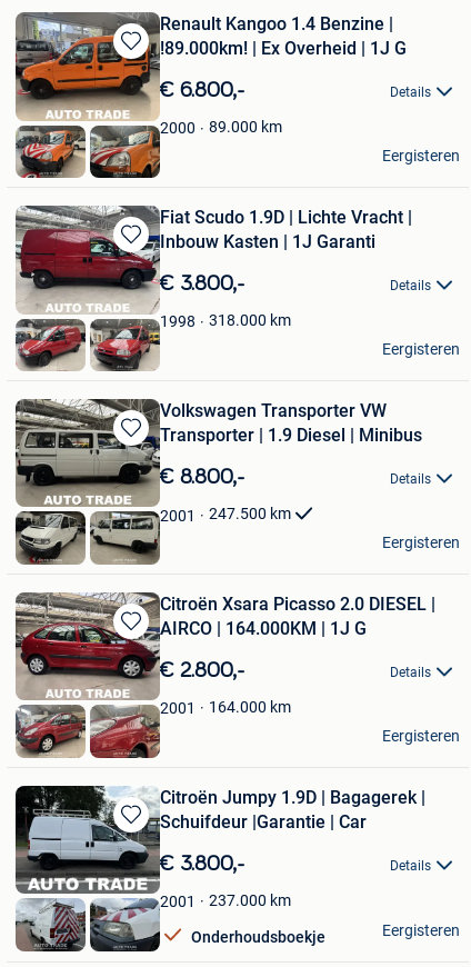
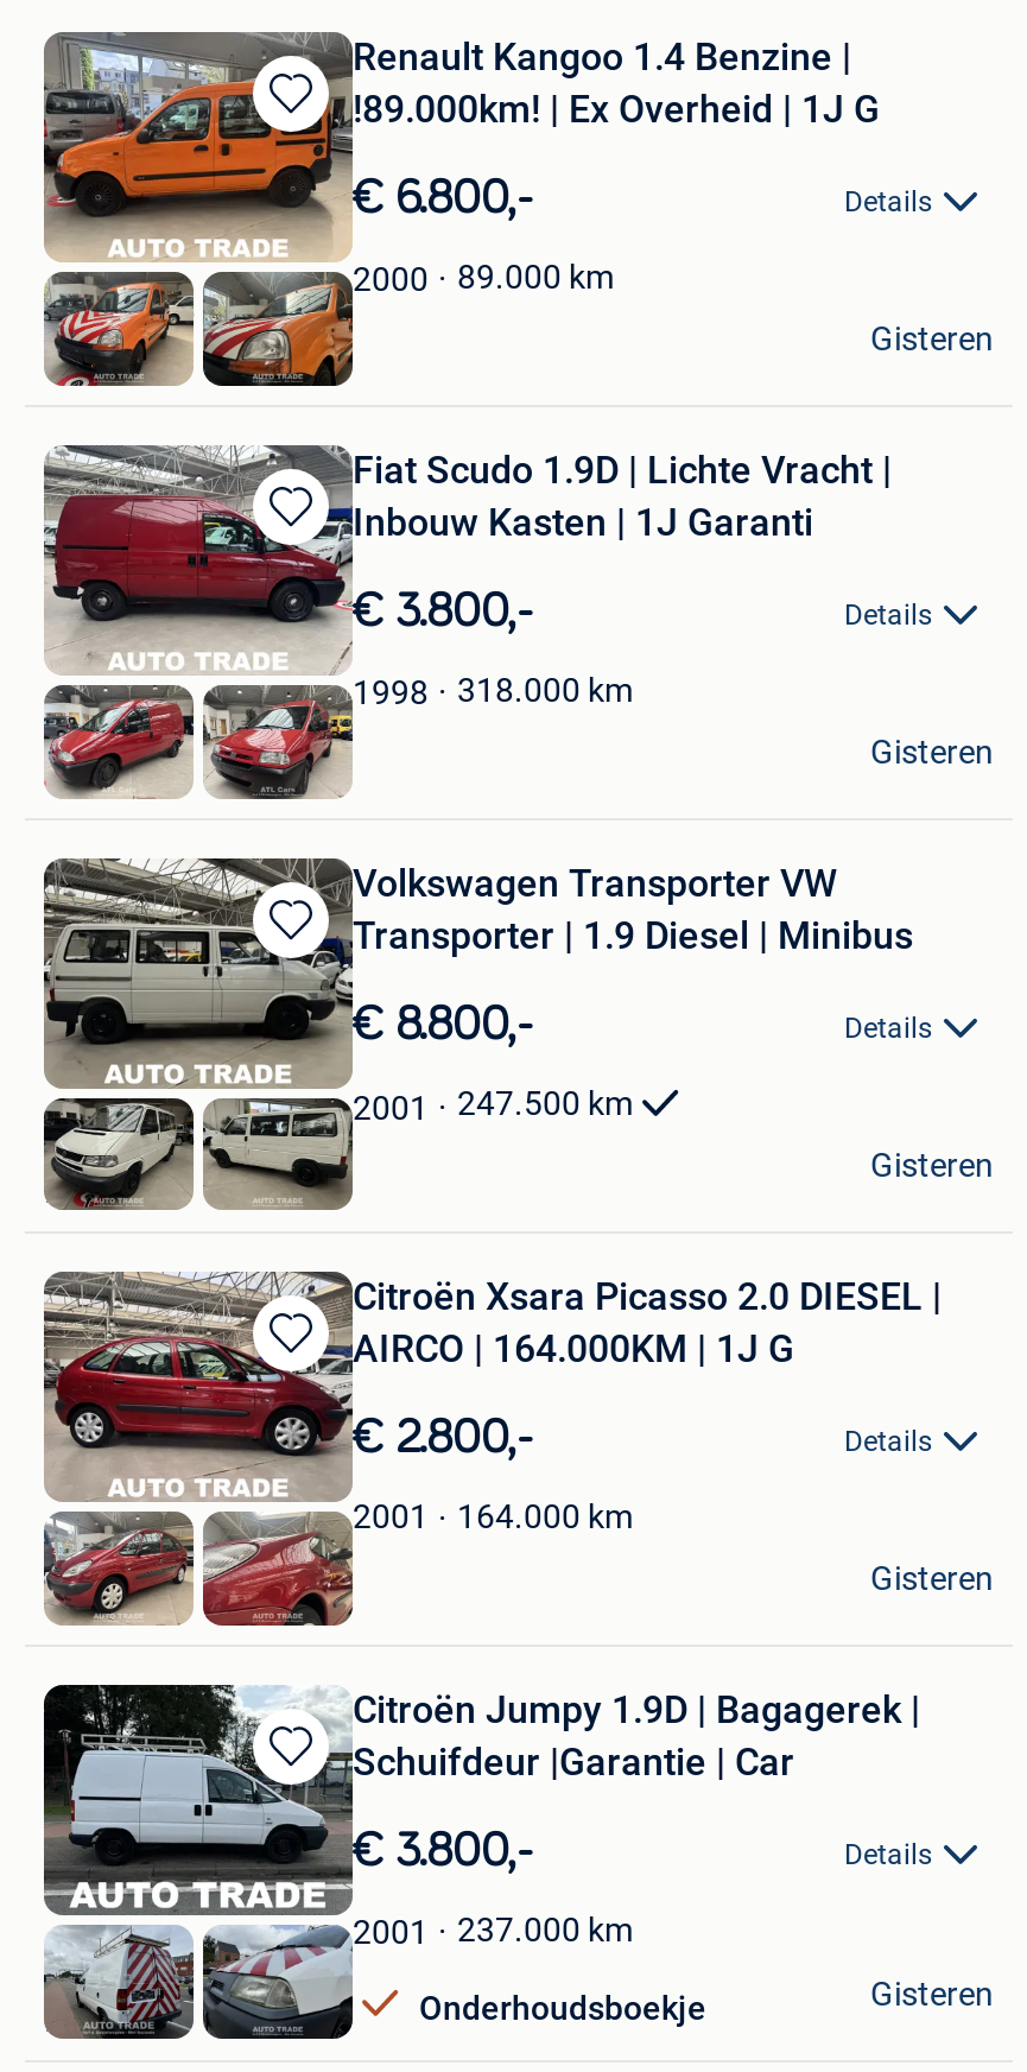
[382,147,460,164] Eergisteren -> [870,319,994,357] Gisteren
[382,340,460,358] Eergisteren -> [870,733,994,771] Gisteren
[382,533,460,551] Eergisteren -> [870,1145,994,1183] Gisteren
[382,727,460,744] Eergisteren -> [870,1558,994,1596] Gisteren
[382,922,460,940] Eergisteren -> [870,1975,994,2013] Gisteren

